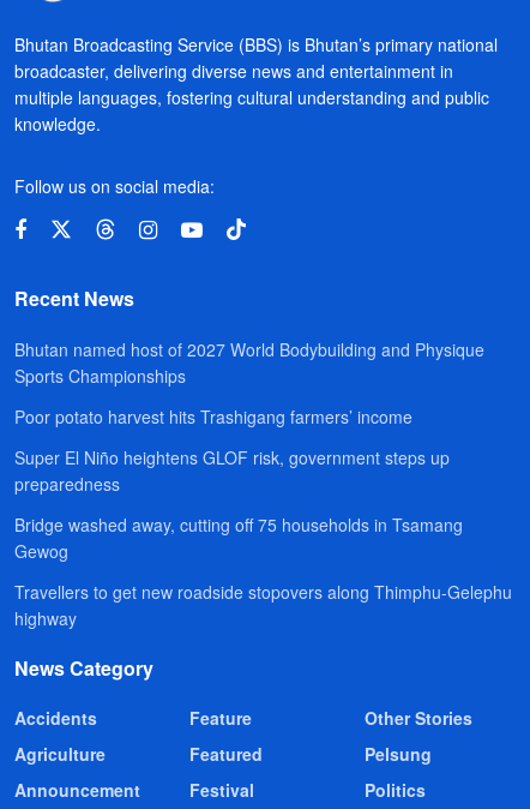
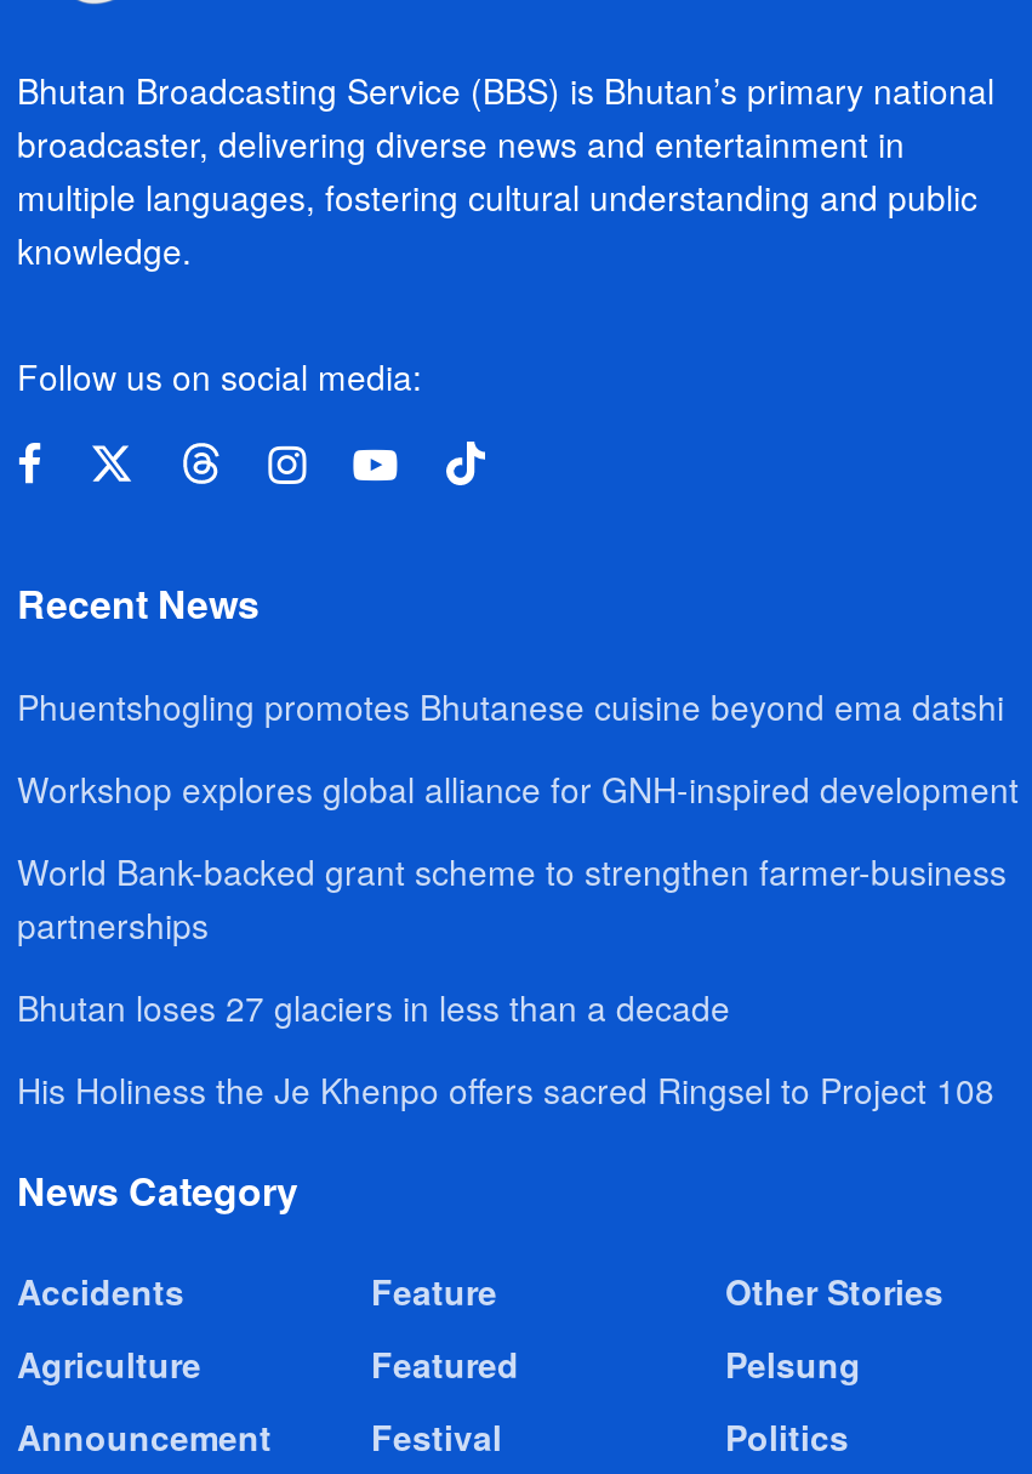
[14,338,484,388] Bhutan named host of 2027 World Bodybuilding and Physique | Sports Championships -> [17,682,1004,731] Phuentshogling promotes Bhutanese cuisine beyond ema datshi
[14,405,412,429] Poor potato harvest hits Trashigang farmers’ income -> [17,765,1019,813] Workshop explores global alliance for GNH-inspired development
[14,446,450,496] Super El Niño heightens GLOF risk, government steps up | preparedness -> [17,847,1007,949] World Bank-backed grant scheme to strengthen farmer-business | partnerships
[14,513,463,563] Bridge washed away, cutting off 75 households in Tsamang | Gewog -> [17,983,730,1032] Bhutan loses 27 glaciers in less than a decade
[14,580,512,630] Travellers to get new roadside stopovers along Thimphu-Gelephu | highway -> [17,1066,994,1114] His Holiness the Je Khenpo offers sacred Ringsel to Project 108

